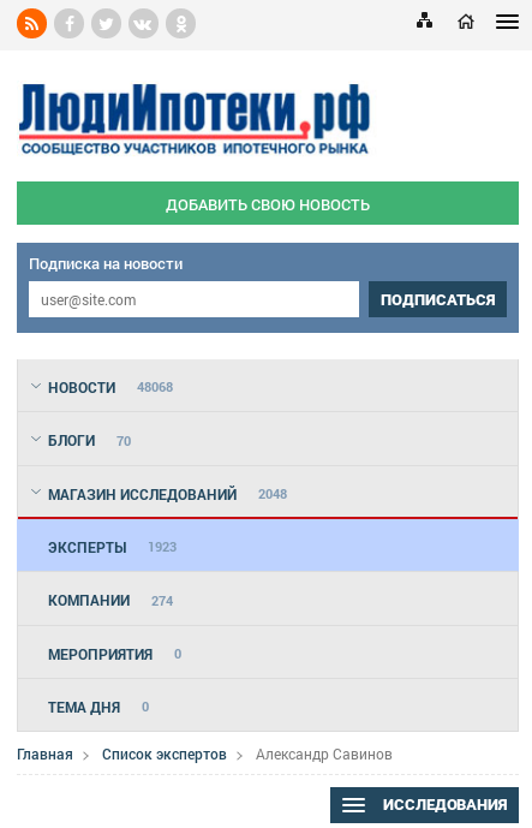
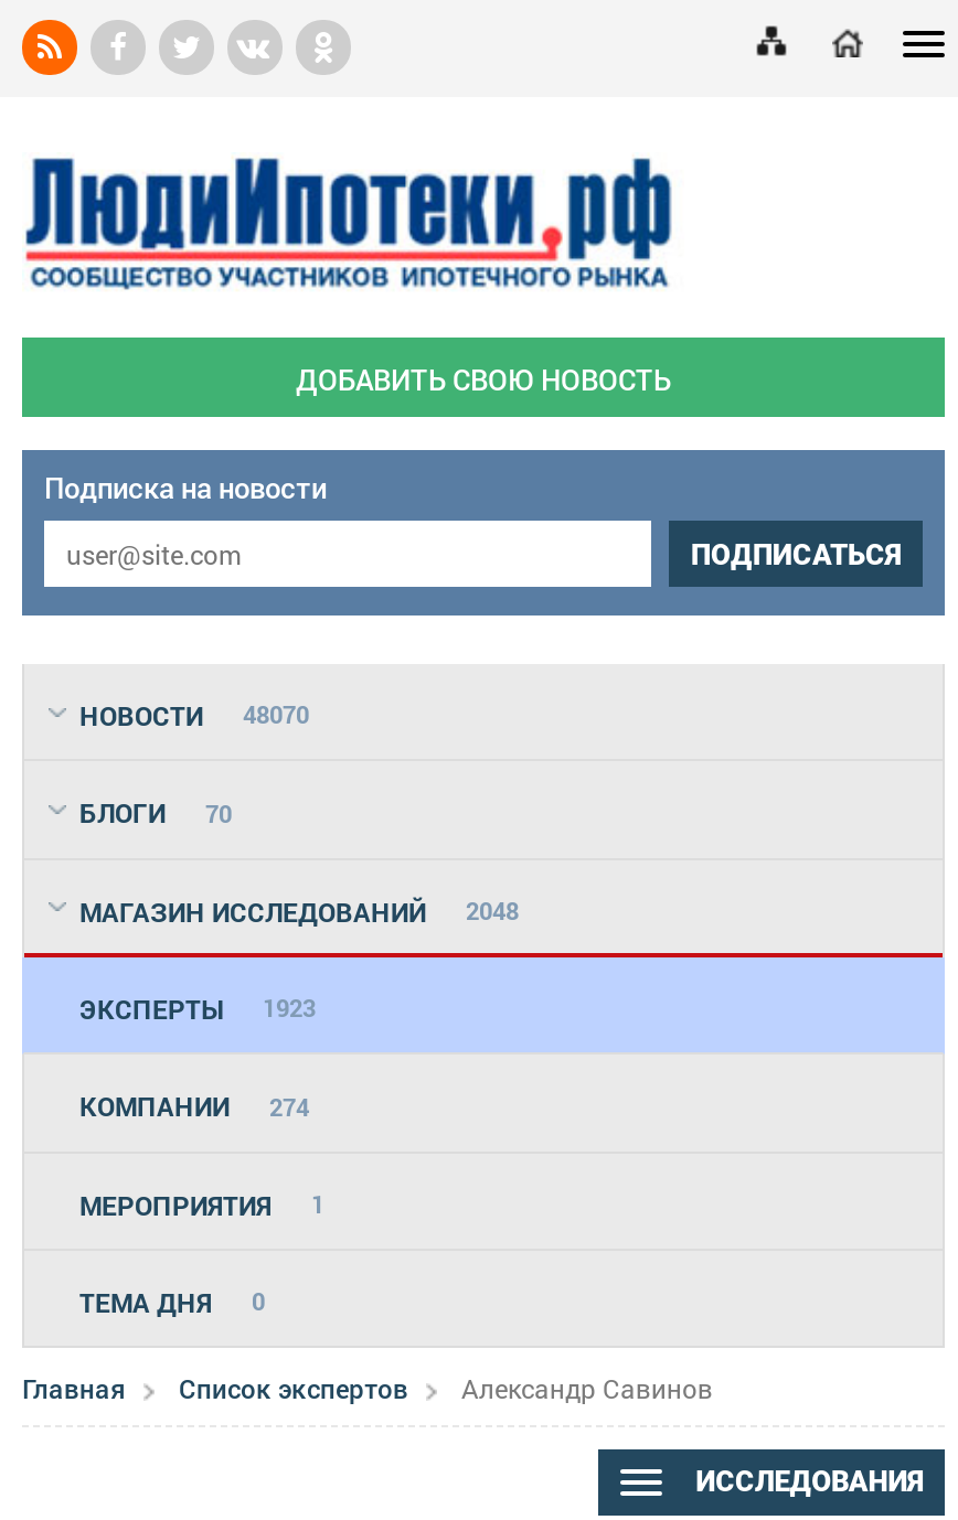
[48,377,173,397] НОВОСТИ 48068 -> [79,697,309,732] НОВОСТИ 48070
[48,644,181,663] МЕРОПРИЯТИЯ 0 -> [79,1186,324,1221] МЕРОПРИЯТИЯ 1

